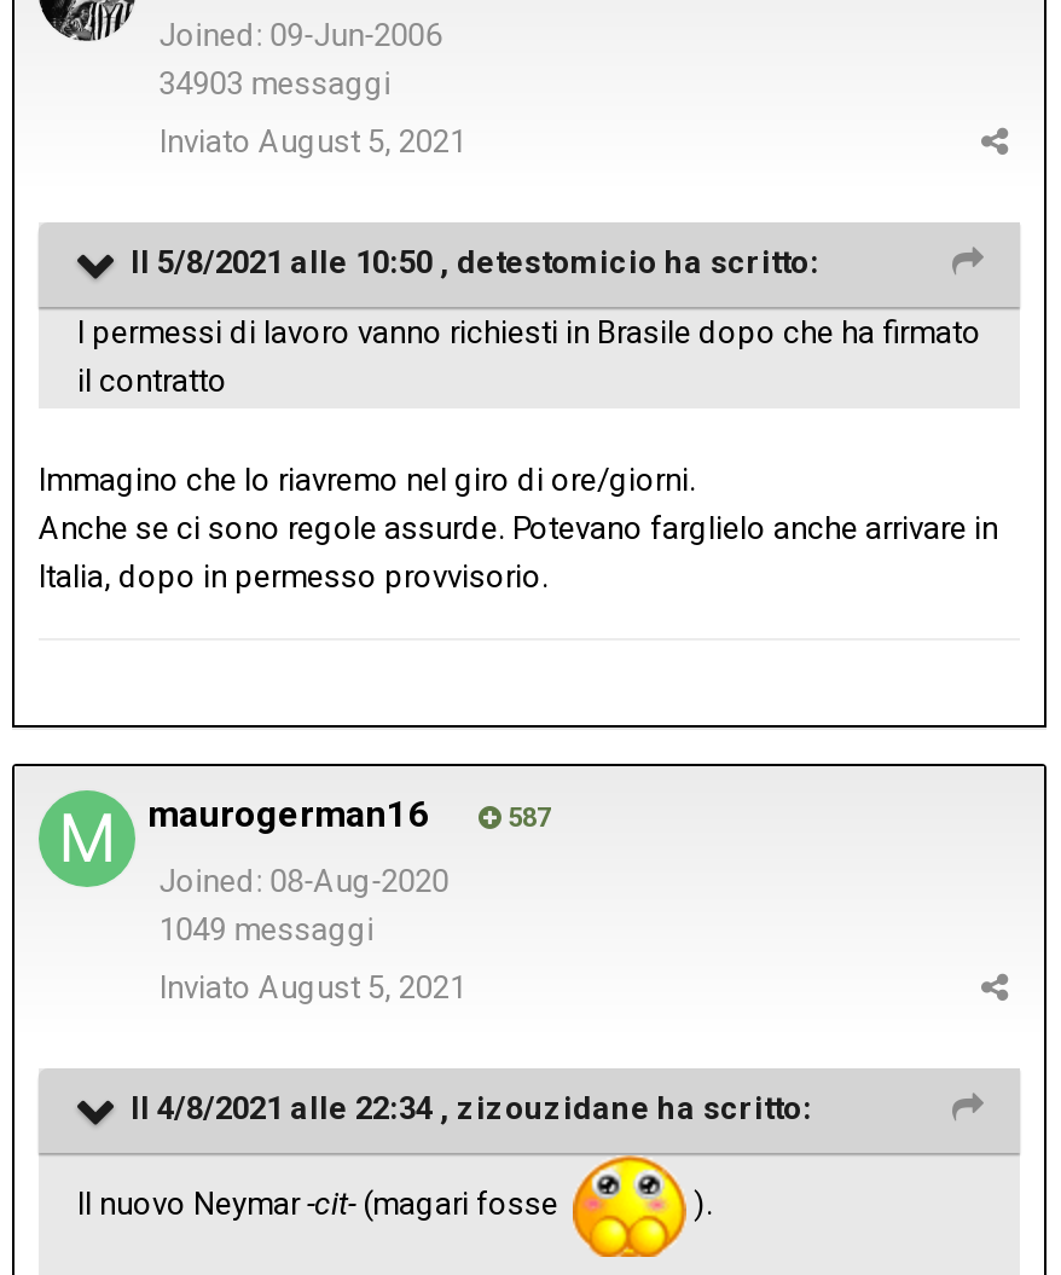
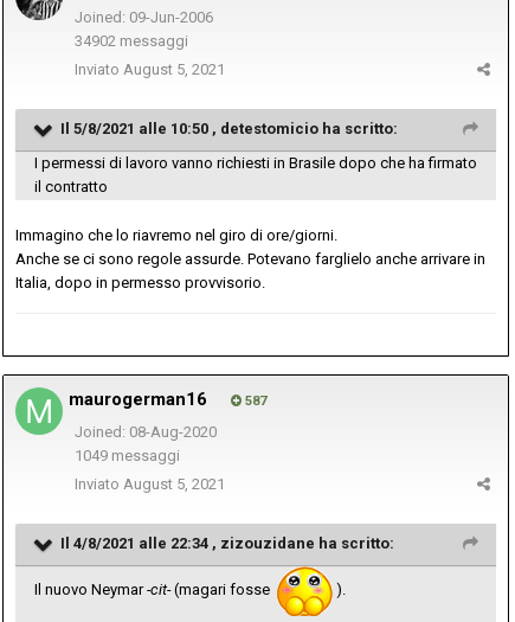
[159,65,391,102] 34903 messaggi -> [74,32,188,50] 34902 messaggi

